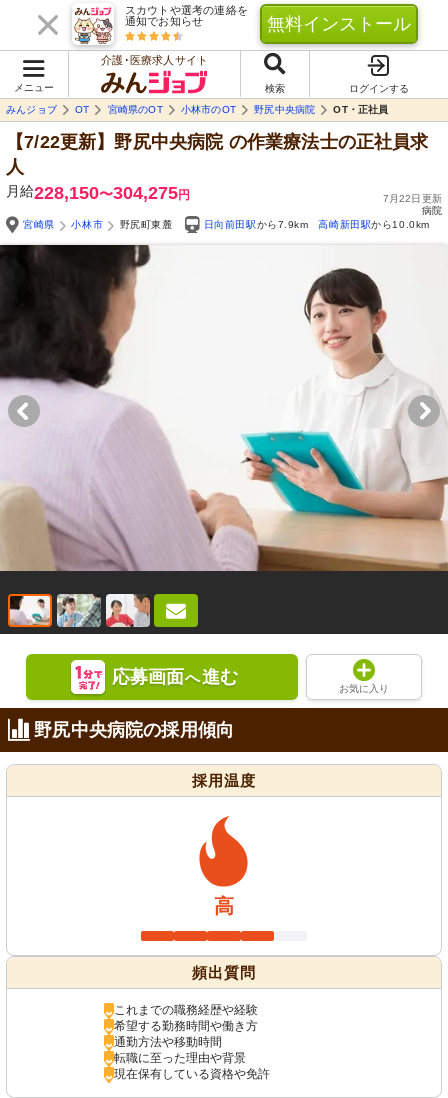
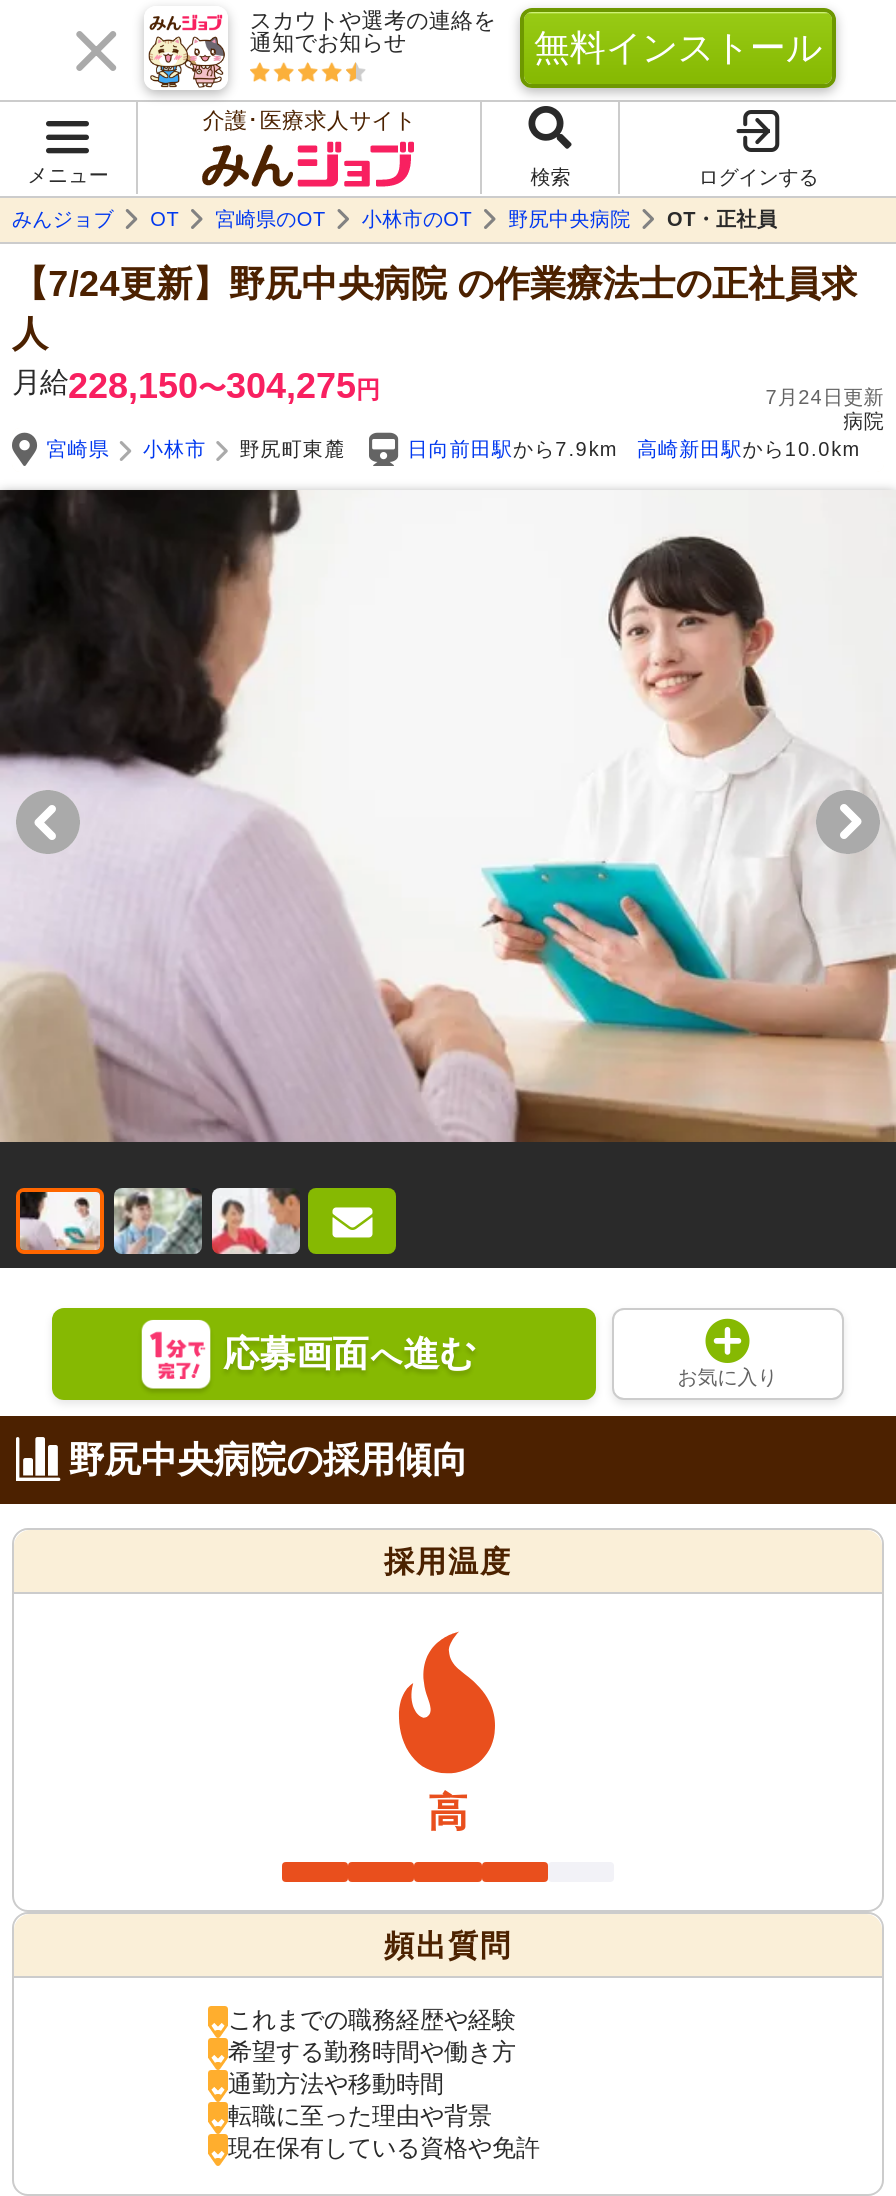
[6,132,429,152] 【7/22更新】野尻中央病院の作業療法士の正社員求 -> [12,264,857,304] 【7/24更新】野尻中央病院の作業療法士の正社員求
[383,193,442,204] 7月22日更新 -> [765,386,884,408] 7月24日更新

